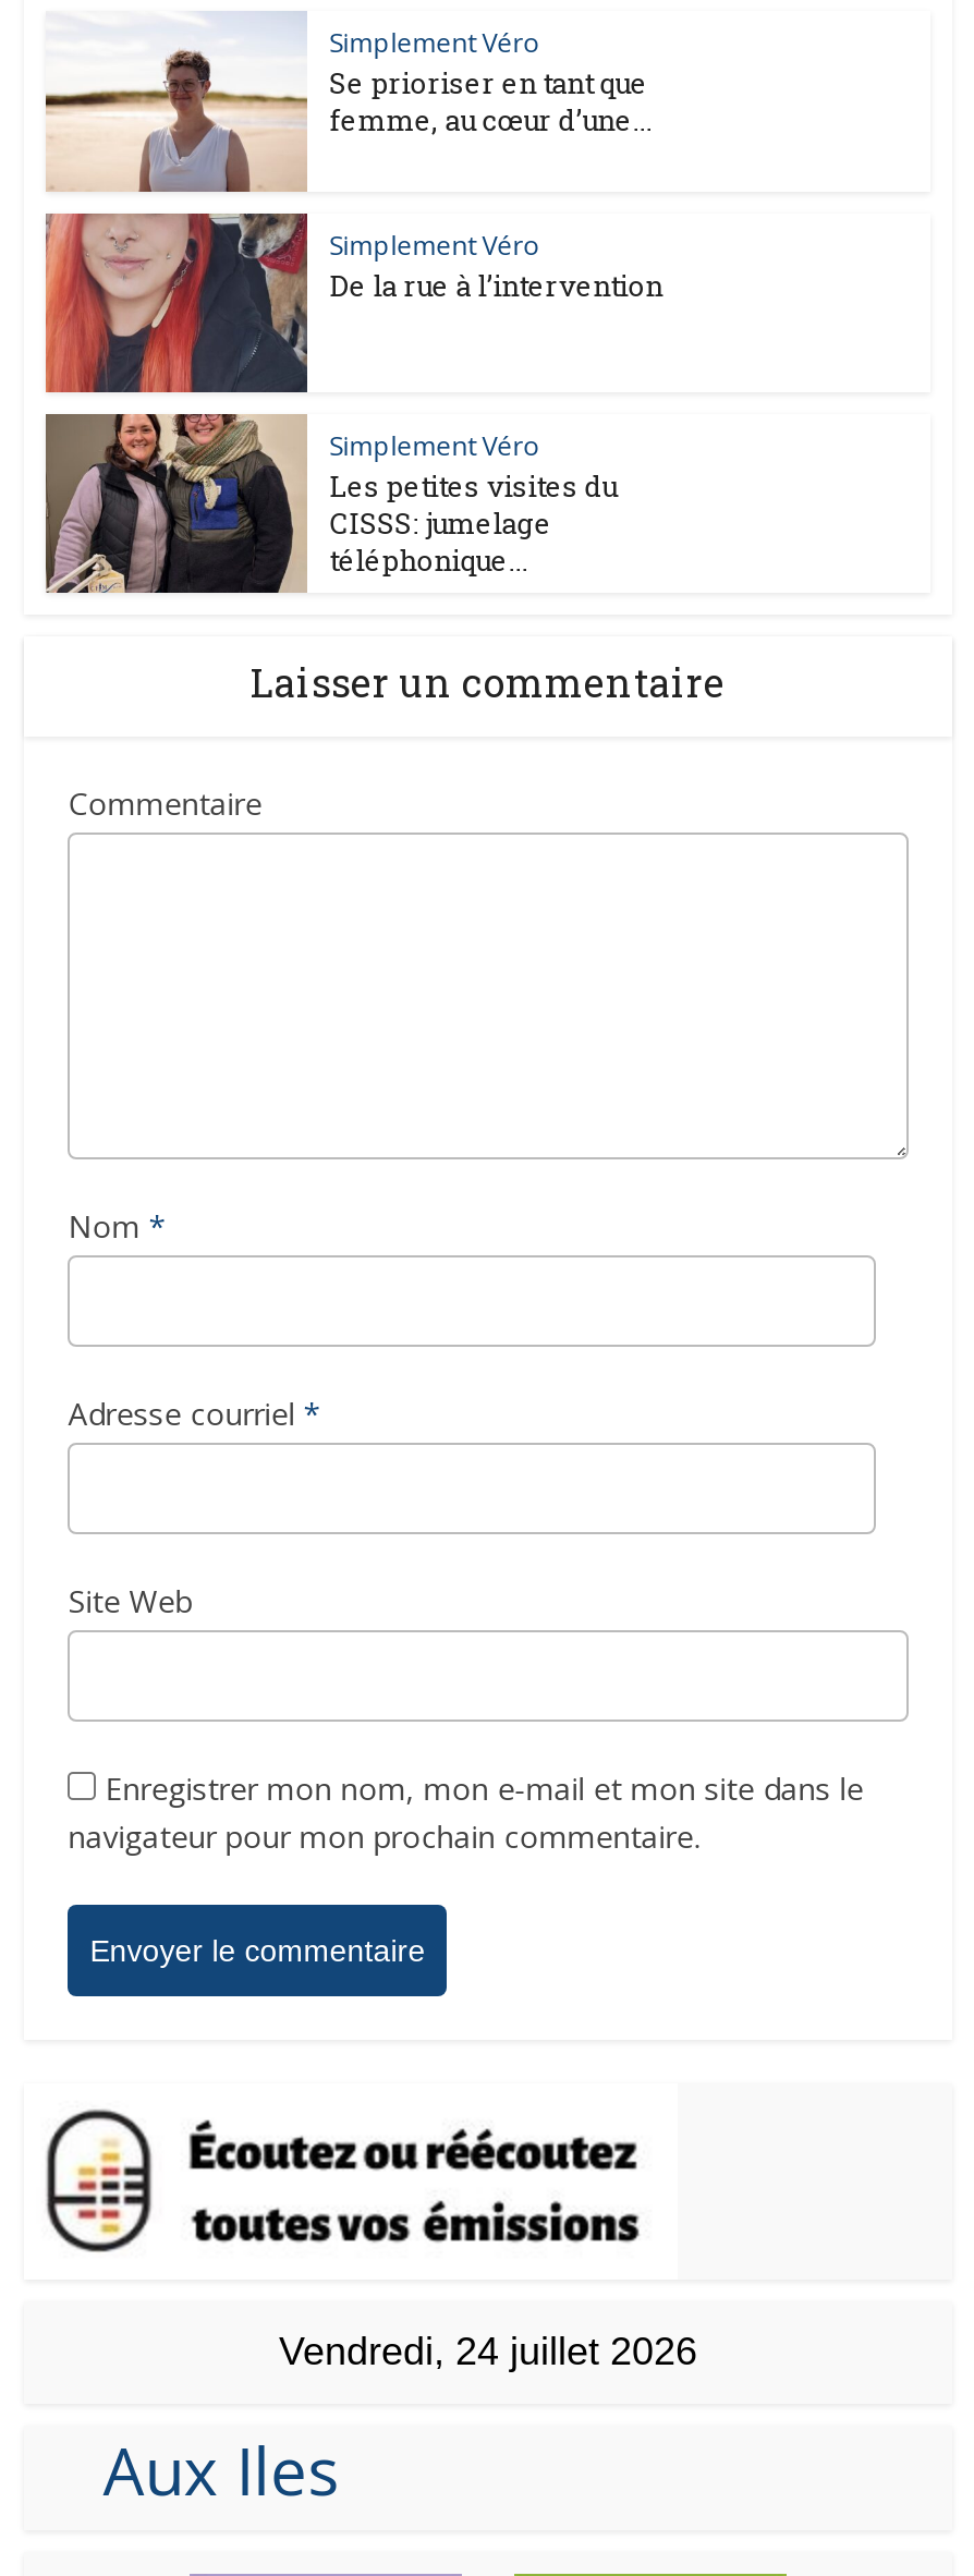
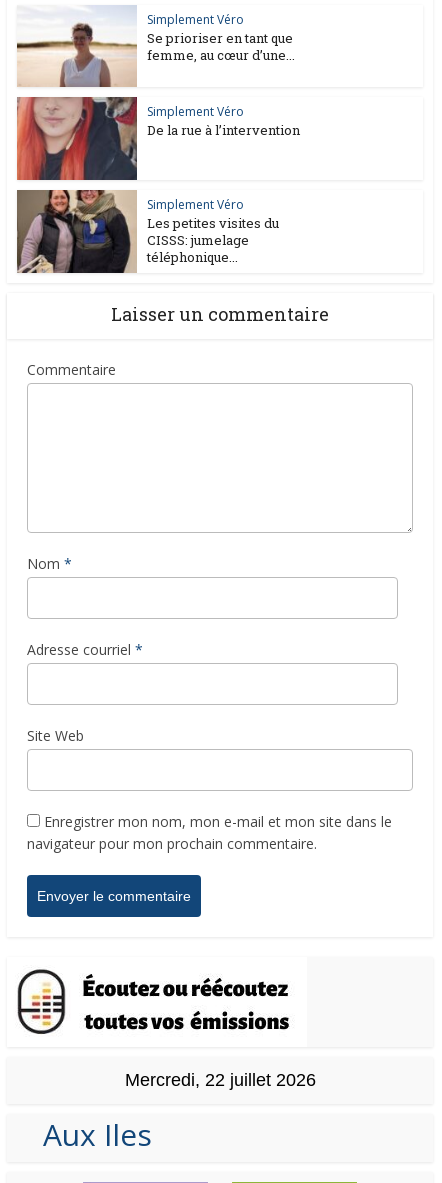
[279,2329,697,2373] Vendredi, 24 juillet 2026 -> [124,1070,315,1090] Mercredi, 22 juillet 2026

